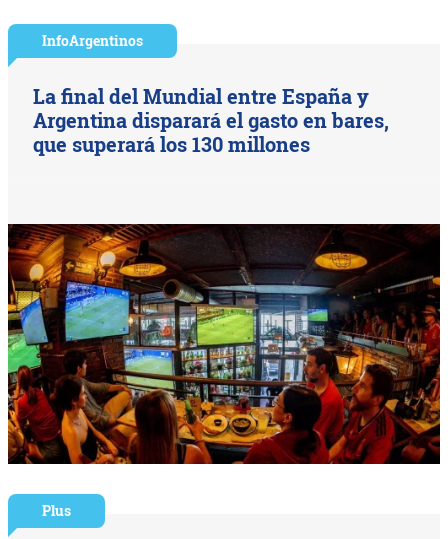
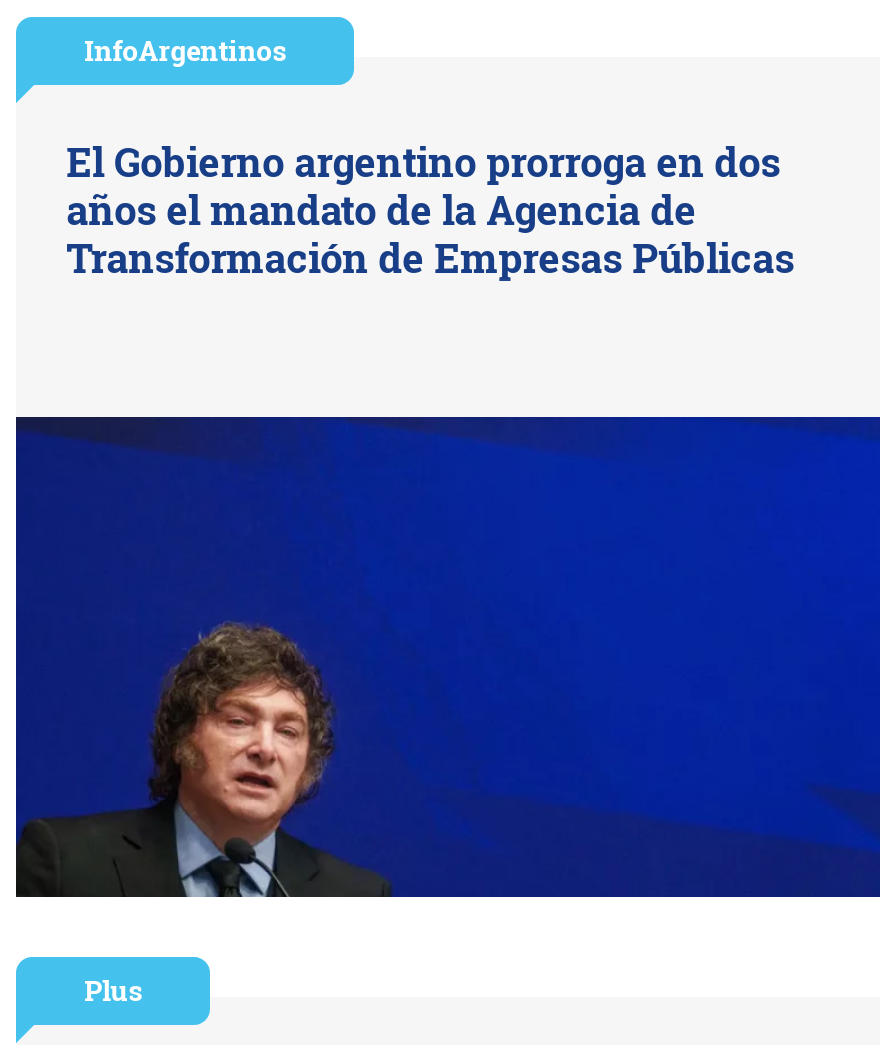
[33,82,389,156] La final del Mundial entre España y | Argentina disparará el gasto en bares, | que superará los 130 millones -> [66,134,794,282] El Gobierno argentino prorroga en dos | años el mandato de la Agencia de | Transformación de Empresas Públicas
[7,223,441,465] [image] -> [14,415,882,899] [image]

